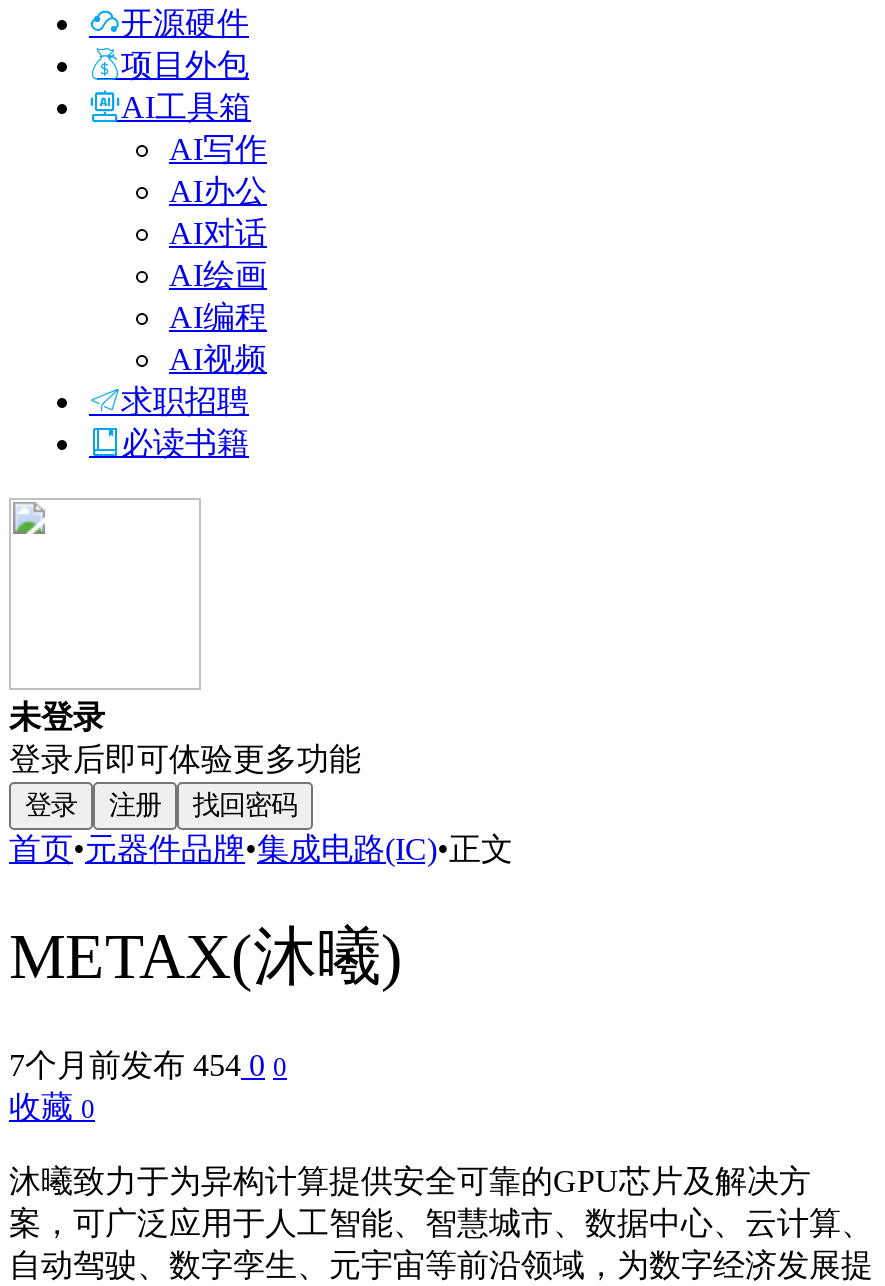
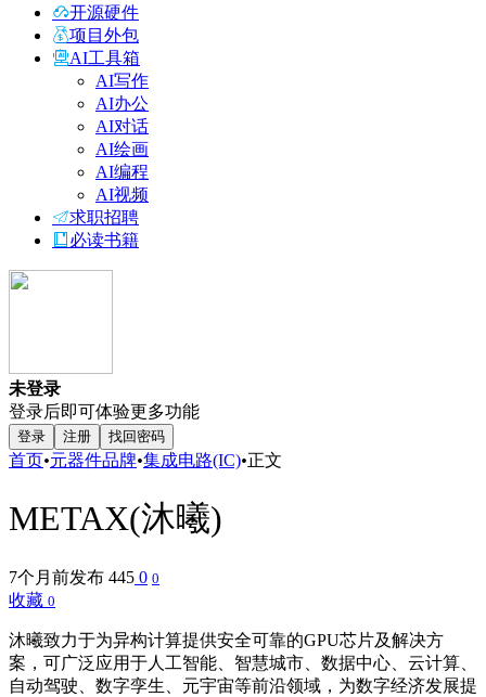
[9,1048,287,1082] 7个月前发布454 0 0 -> [9,568,159,586] 7个月前发布445 0 0

